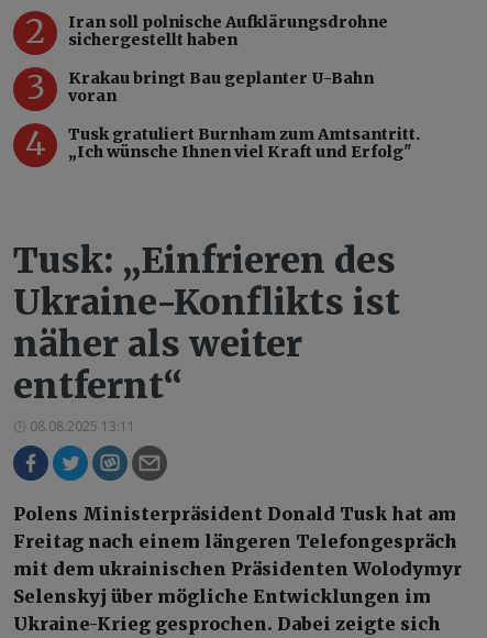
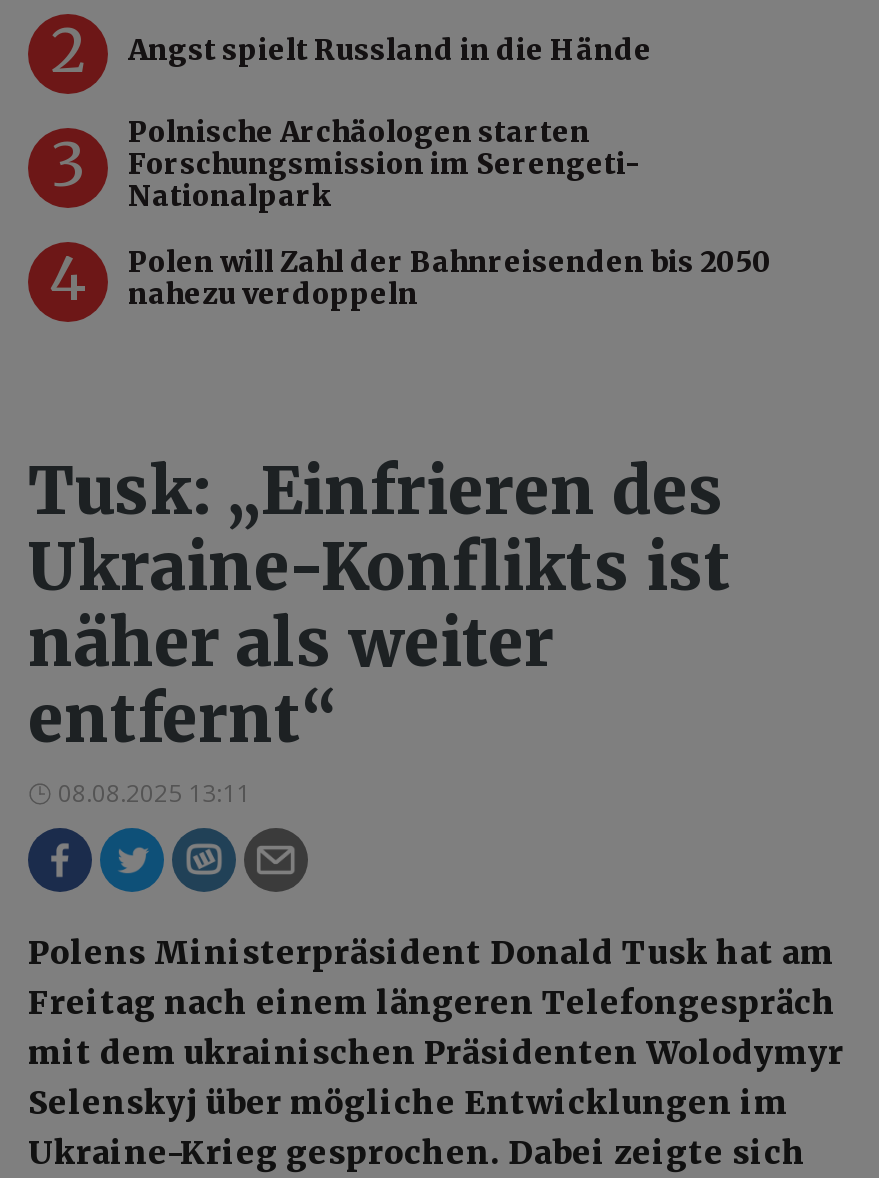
[68,12,388,49] Iran soll polnische Aufklärungsdrohne | sichergestellt haben -> [128,32,652,68] Angst spielt Russland in die Hände
[68,68,374,105] Krakau bringt Bau geplanter U-Bahn | voran -> [128,114,640,214] Polnische Archäologen starten | Forschungsmission im Serengeti- | Nationalpark
[68,124,420,162] Tusk gratuliert Burnham zum Amtsantritt. | „Ich wünsche Ihnen viel Kraft und Erfolg" -> [128,244,772,312] Polen will Zahl der Bahnreisenden bis 2050 | nahezu verdoppeln

